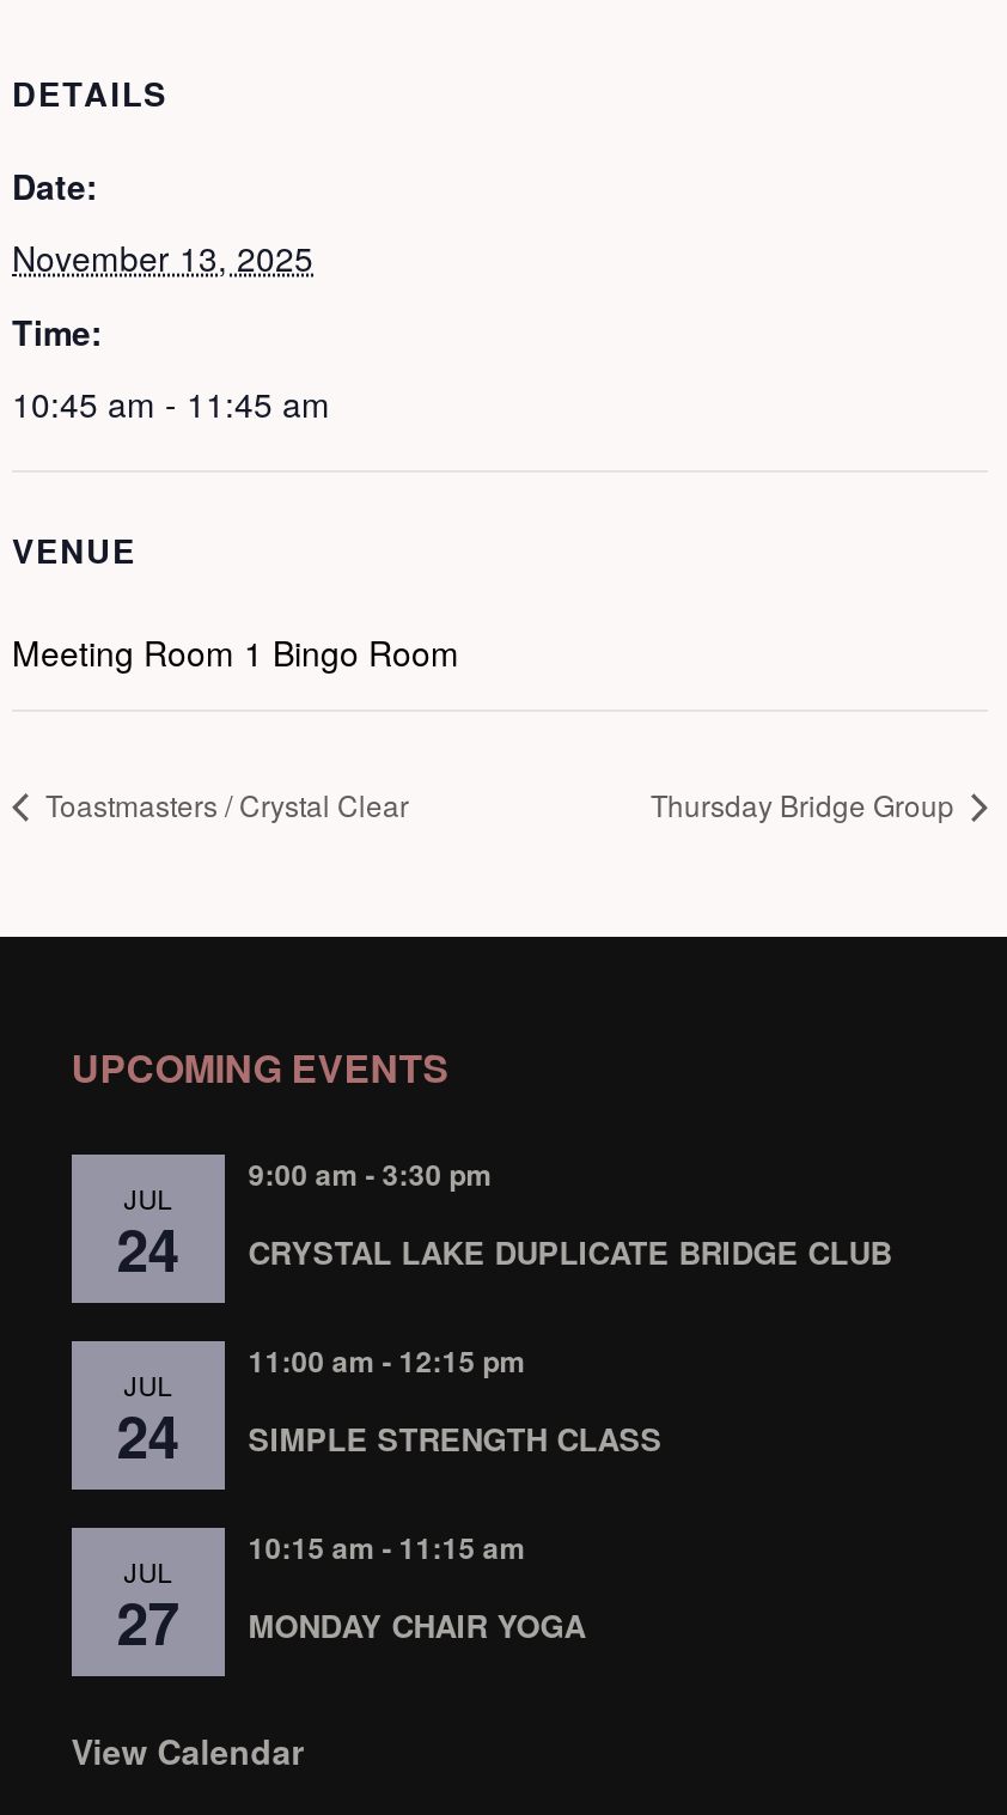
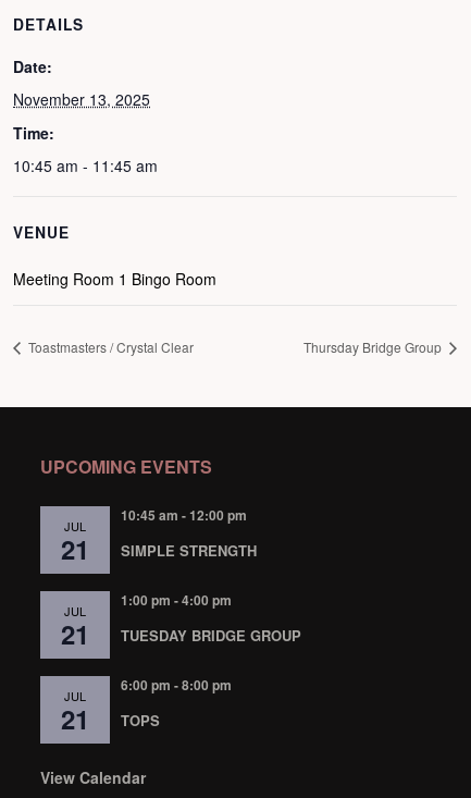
[248,1152,492,1195] 9:00 am - 3:30 pm -> [121,505,247,525] 10:45 am - 12:00 pm
[117,1207,179,1288] 24 -> [61,530,89,567] 21
[248,1229,892,1274] CRYSTAL LAKE DUPLICATE BRIDGE CLUB -> [121,540,256,561] SIMPLE STRENGTH
[248,1339,526,1382] 11:00 am - 12:15 pm -> [121,590,231,610] 1:00 pm - 4:00 pm
[117,1394,179,1475] 24 -> [61,615,89,652] 21
[248,1415,662,1461] SIMPLE STRENGTH CLASS -> [121,625,301,645] TUESDAY BRIDGE GROUP
[248,1525,526,1568] 10:15 am - 11:15 am -> [121,675,231,694] 6:00 pm - 8:00 pm
[117,1580,179,1662] 27 -> [61,700,89,737] 21
[248,1602,586,1647] MONDAY CHAIR YOGA -> [121,710,160,730] TOPS

